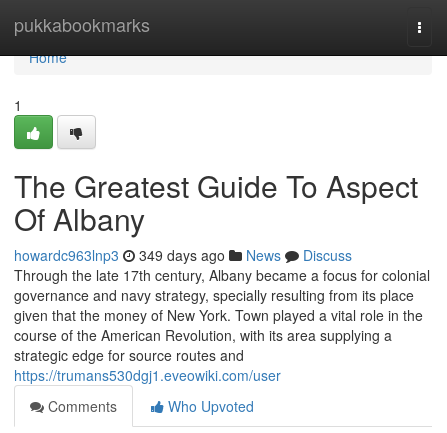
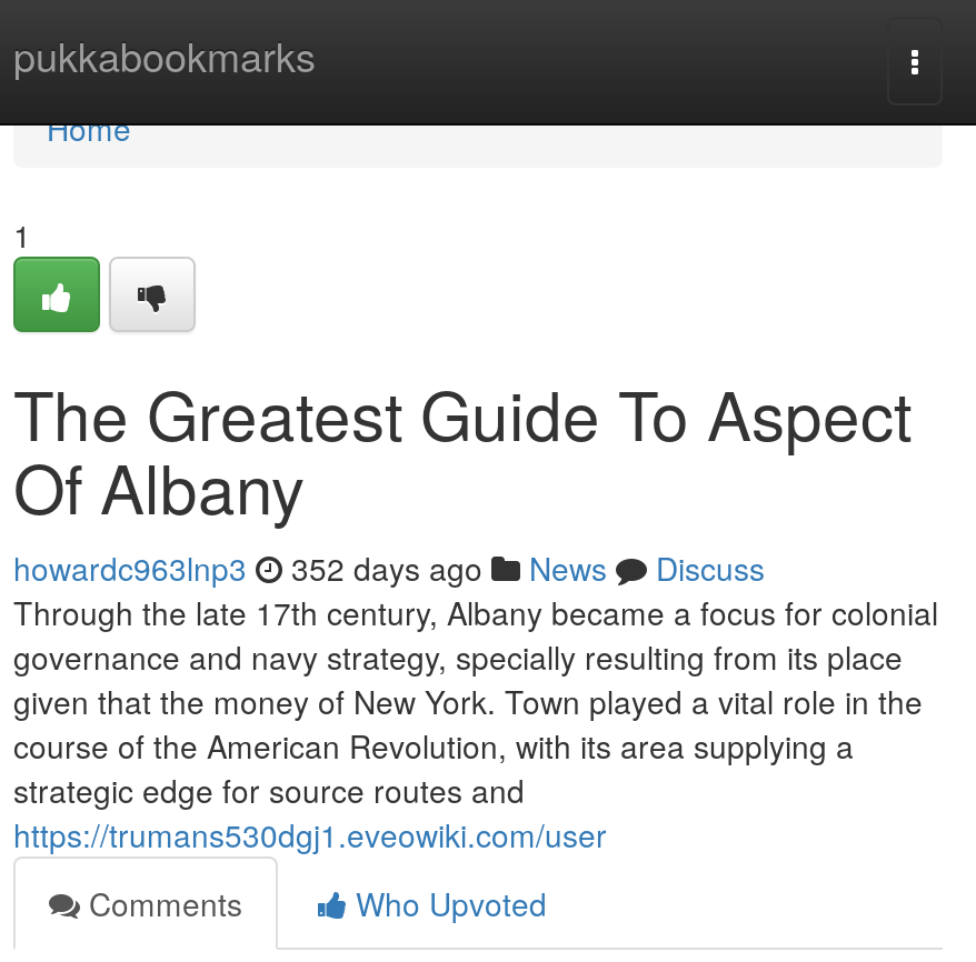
[14,245,352,265] howardc963lnp3 349 days ago News Discuss -> [13,545,765,590] howardc963lnp3 352 days ago News Discuss

